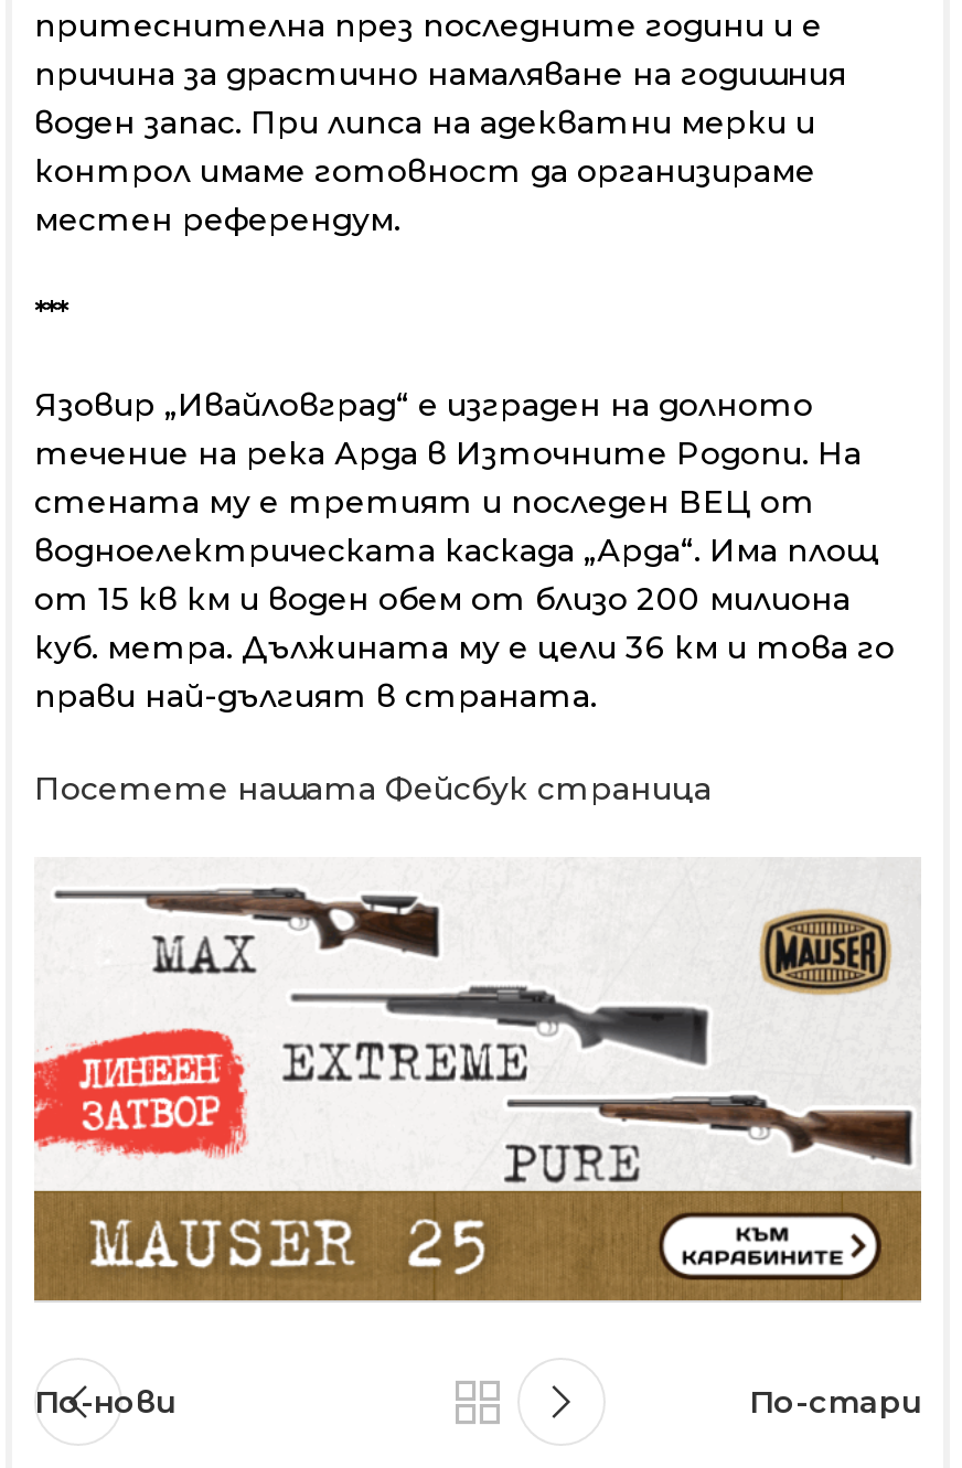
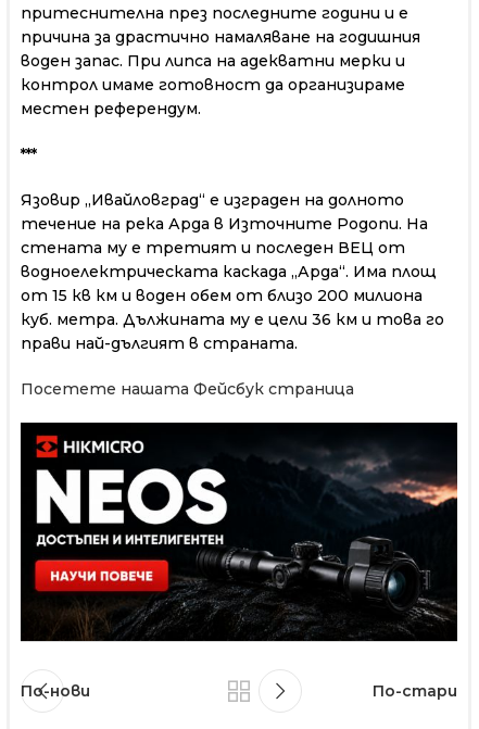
[32,858,923,1304] [image] -> [20,422,458,641] [image]

